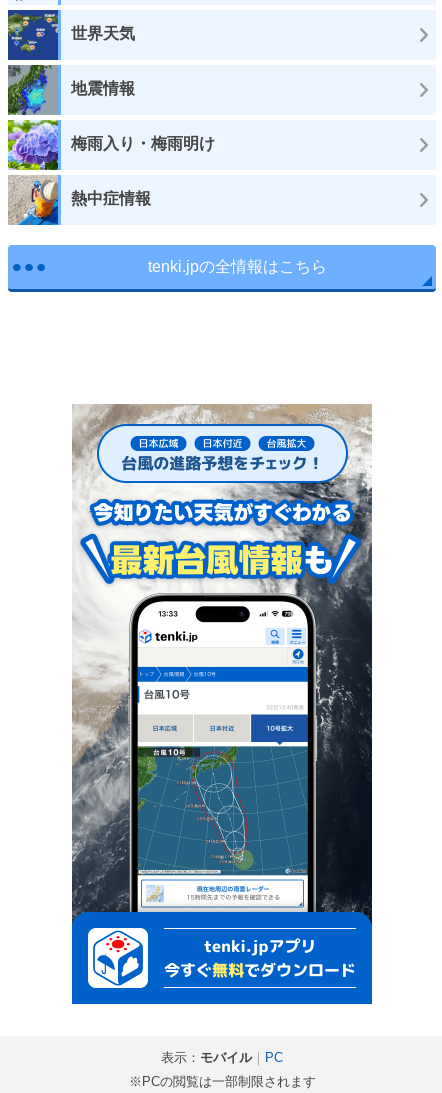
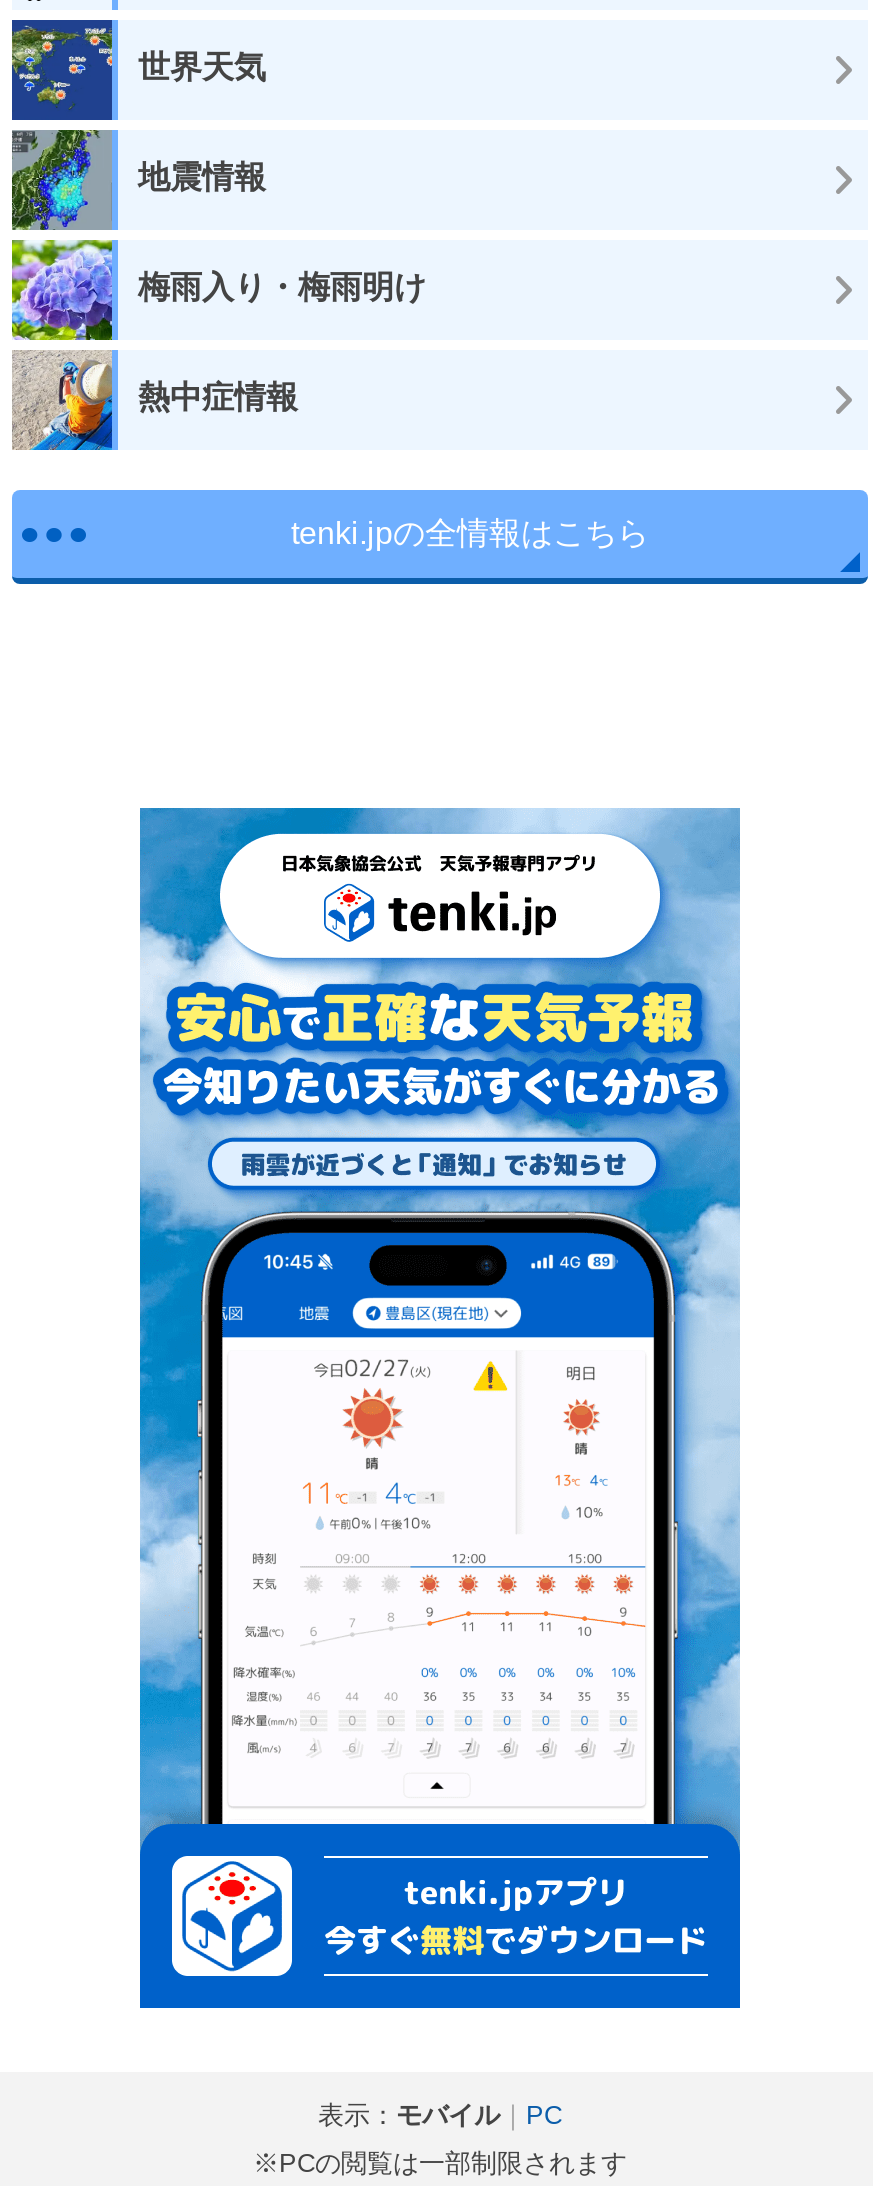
[71,403,373,924] [image] -> [138,806,742,1846] [image]

